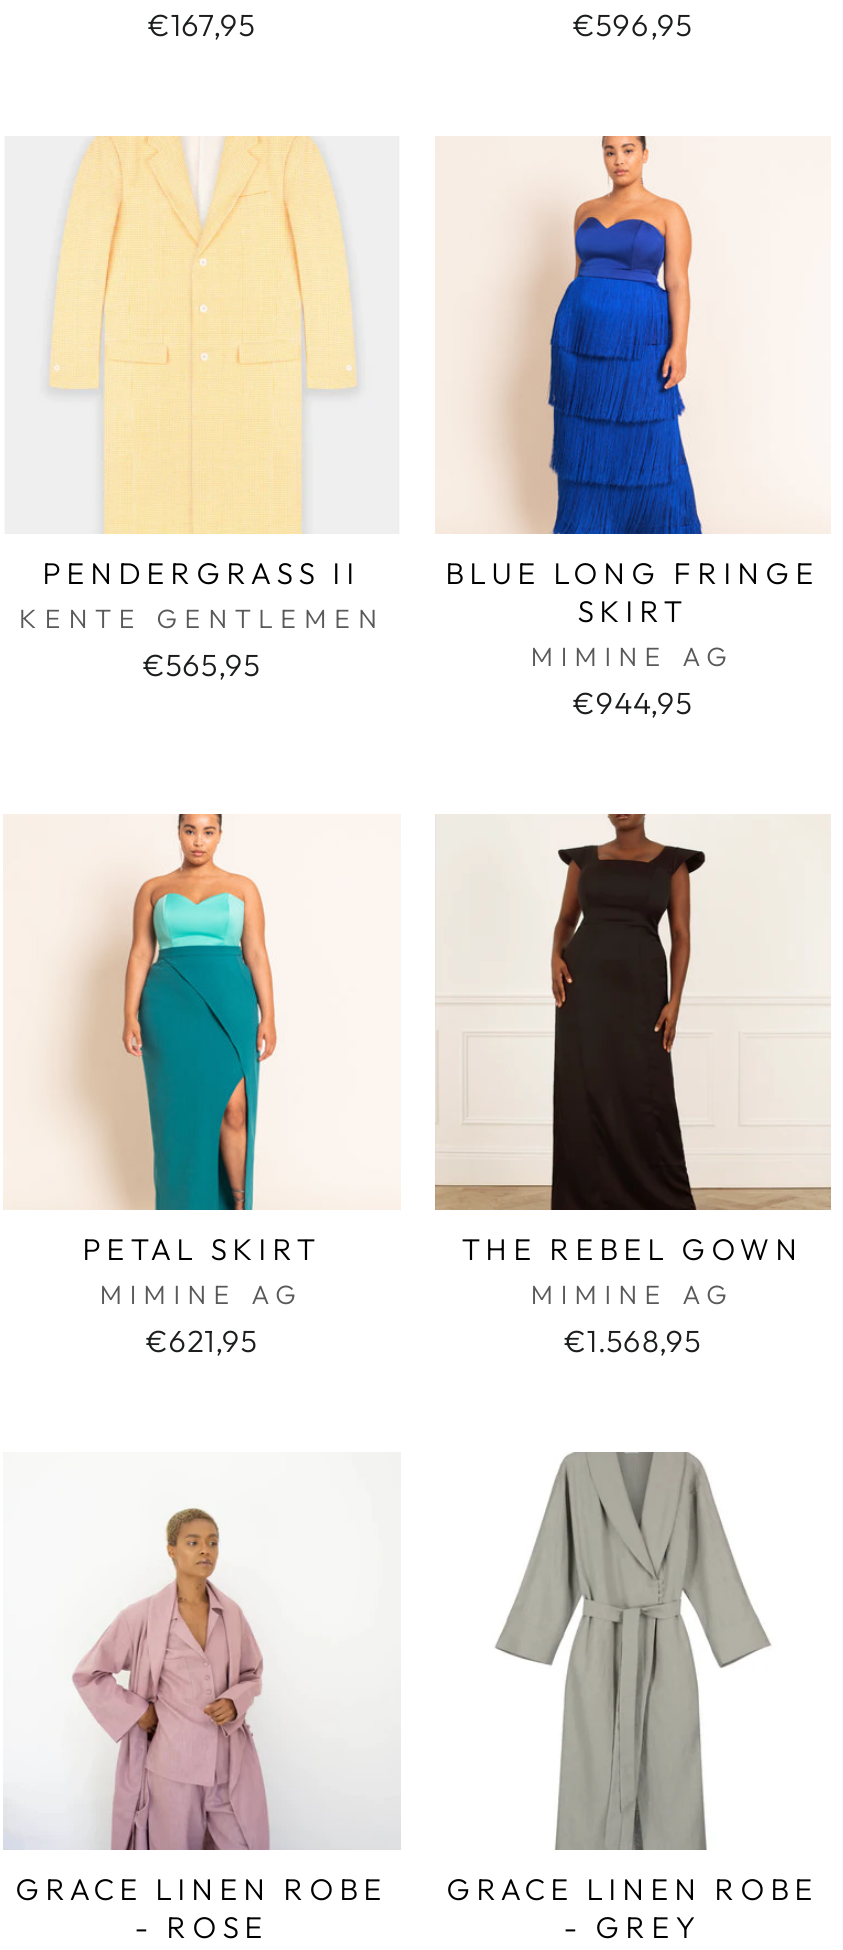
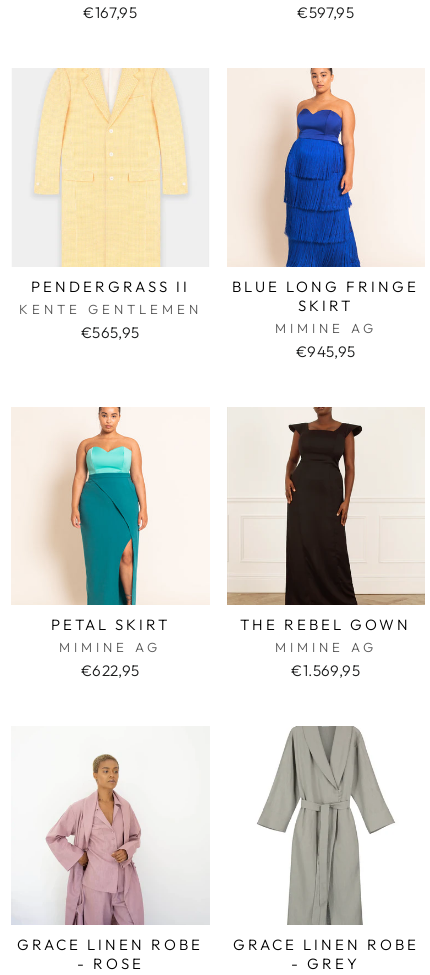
[573,6,692,44] €596,95 -> [297,3,354,22] €597,95
[573,683,692,721] €944,95 -> [296,341,356,360] €945,95
[146,1322,257,1360] €621,95 -> [81,661,140,680] €622,95
[564,1322,701,1360] €1.568,95 -> [291,661,360,680] €1.569,95

